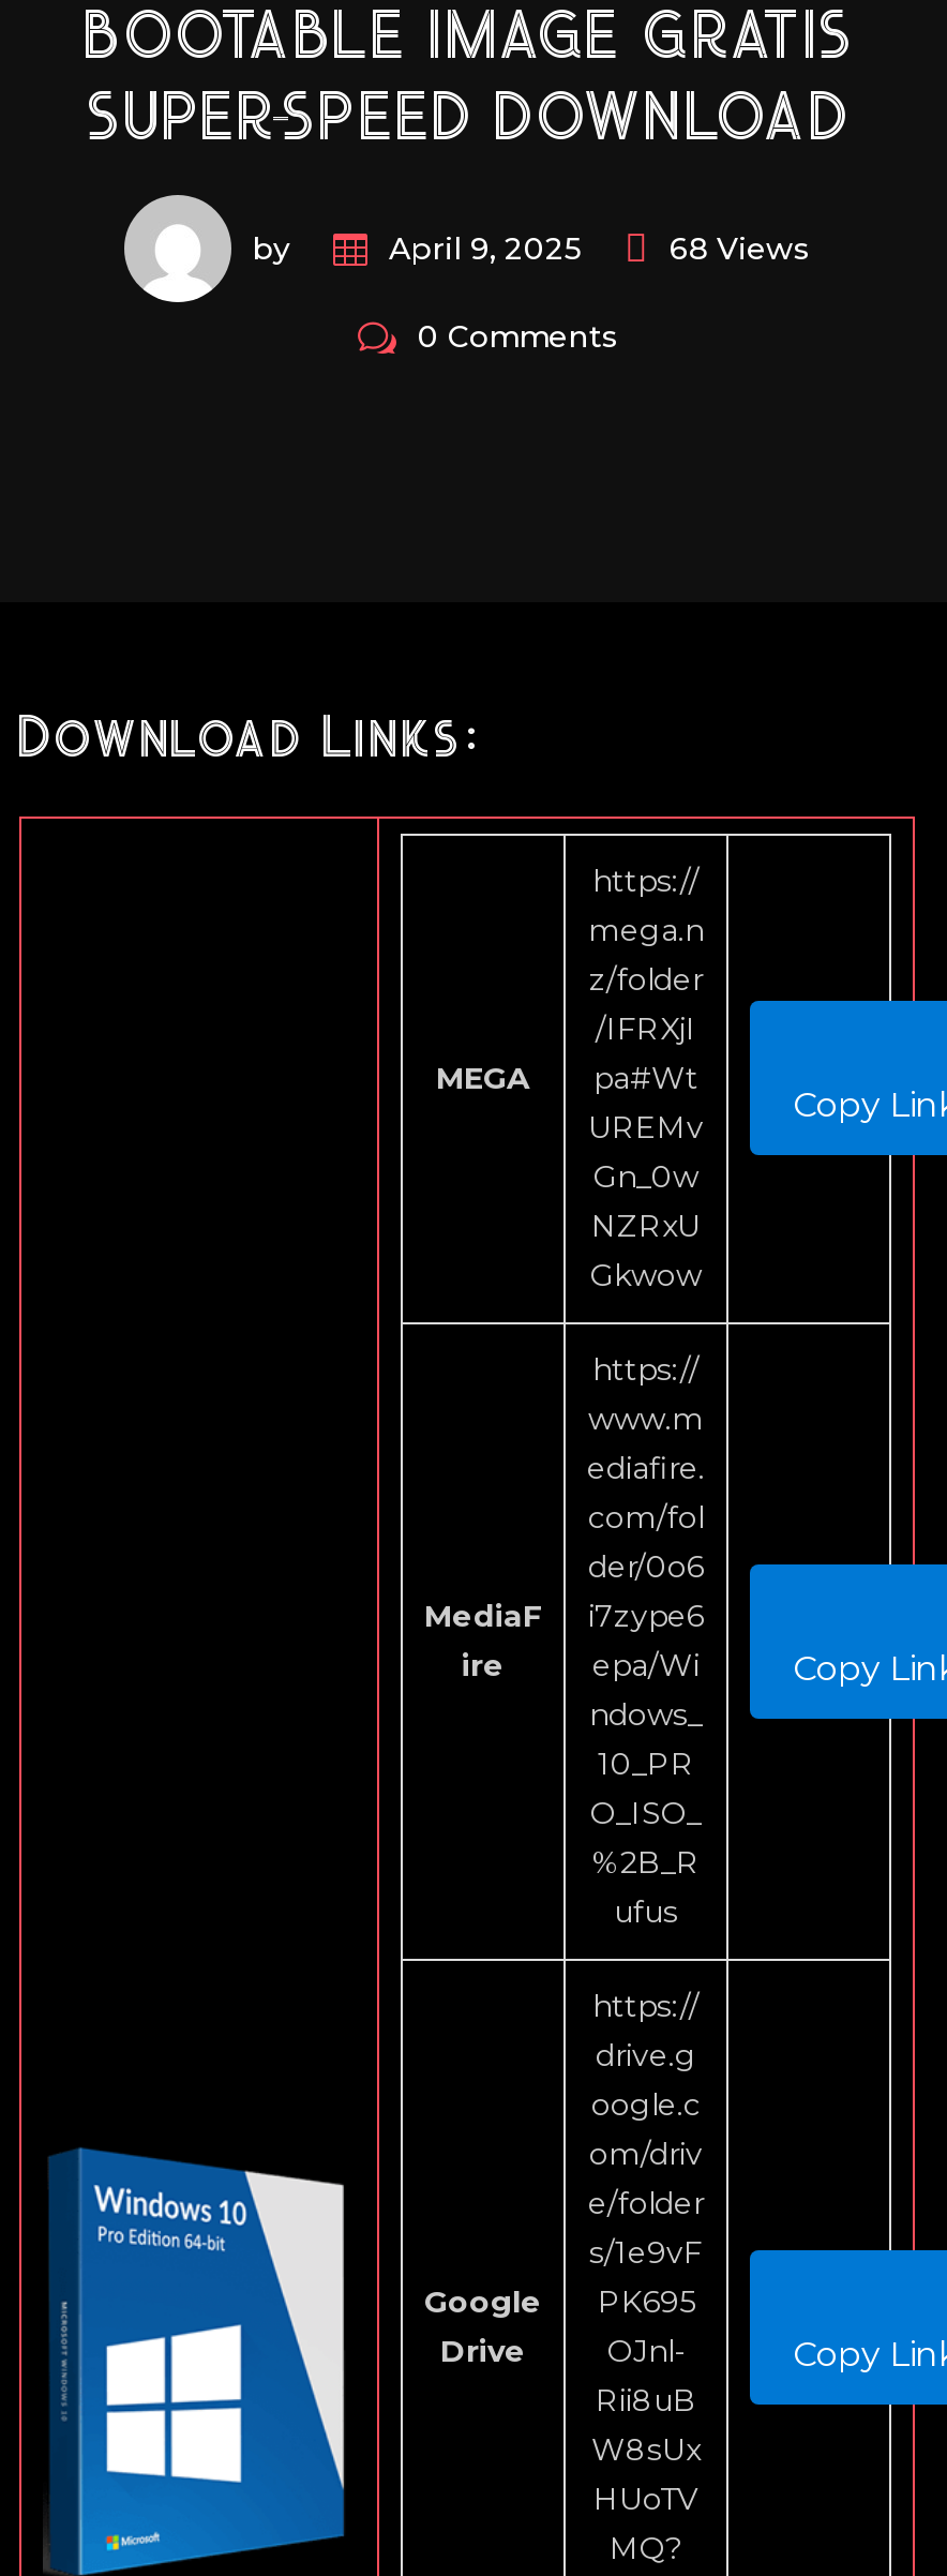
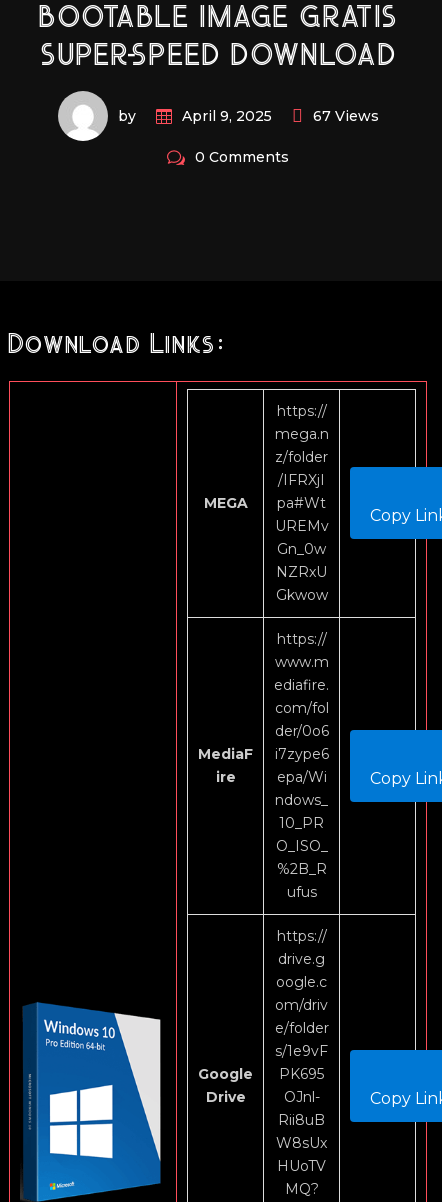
[670,228,811,267] 68 Views -> [312,106,378,124] 67 Views

